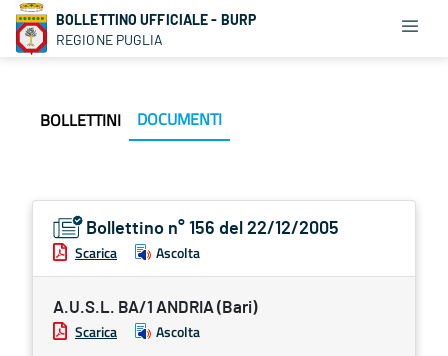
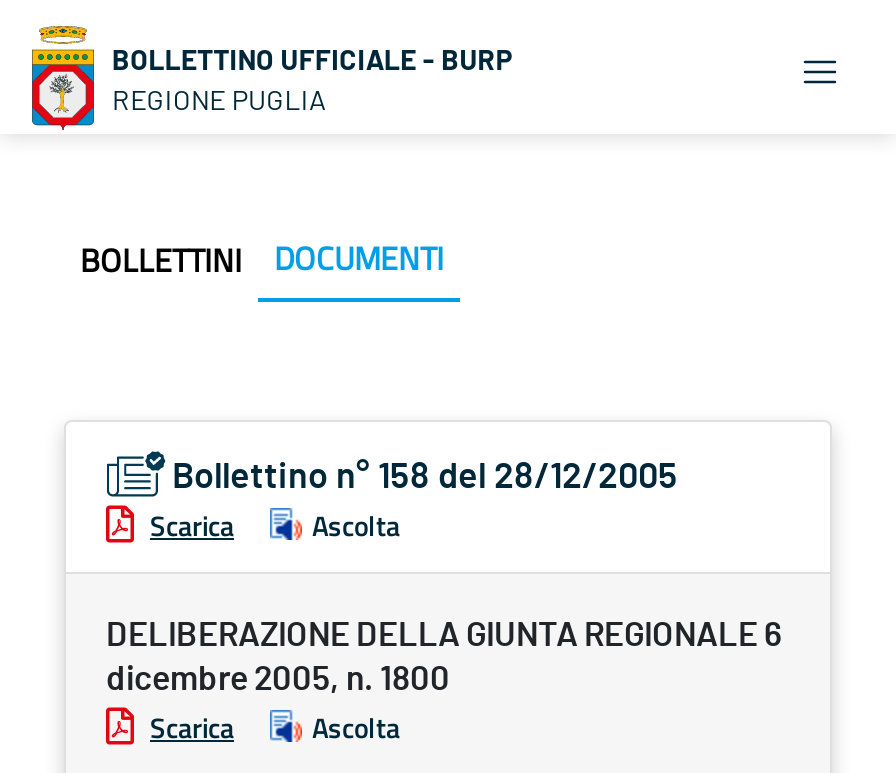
[86,220,339,238] Bollettino n° 156 del 22/12/2005 -> [172,460,678,496] Bollettino n° 158 del 28/12/2005
[53,299,257,316] A.U.S.L. BA/1 ANDRIA (Bari) -> [106,618,782,696] DELIBERAZIONE DELLA GIUNTA REGIONALE 6 | dicembre 2005, n. 1800

